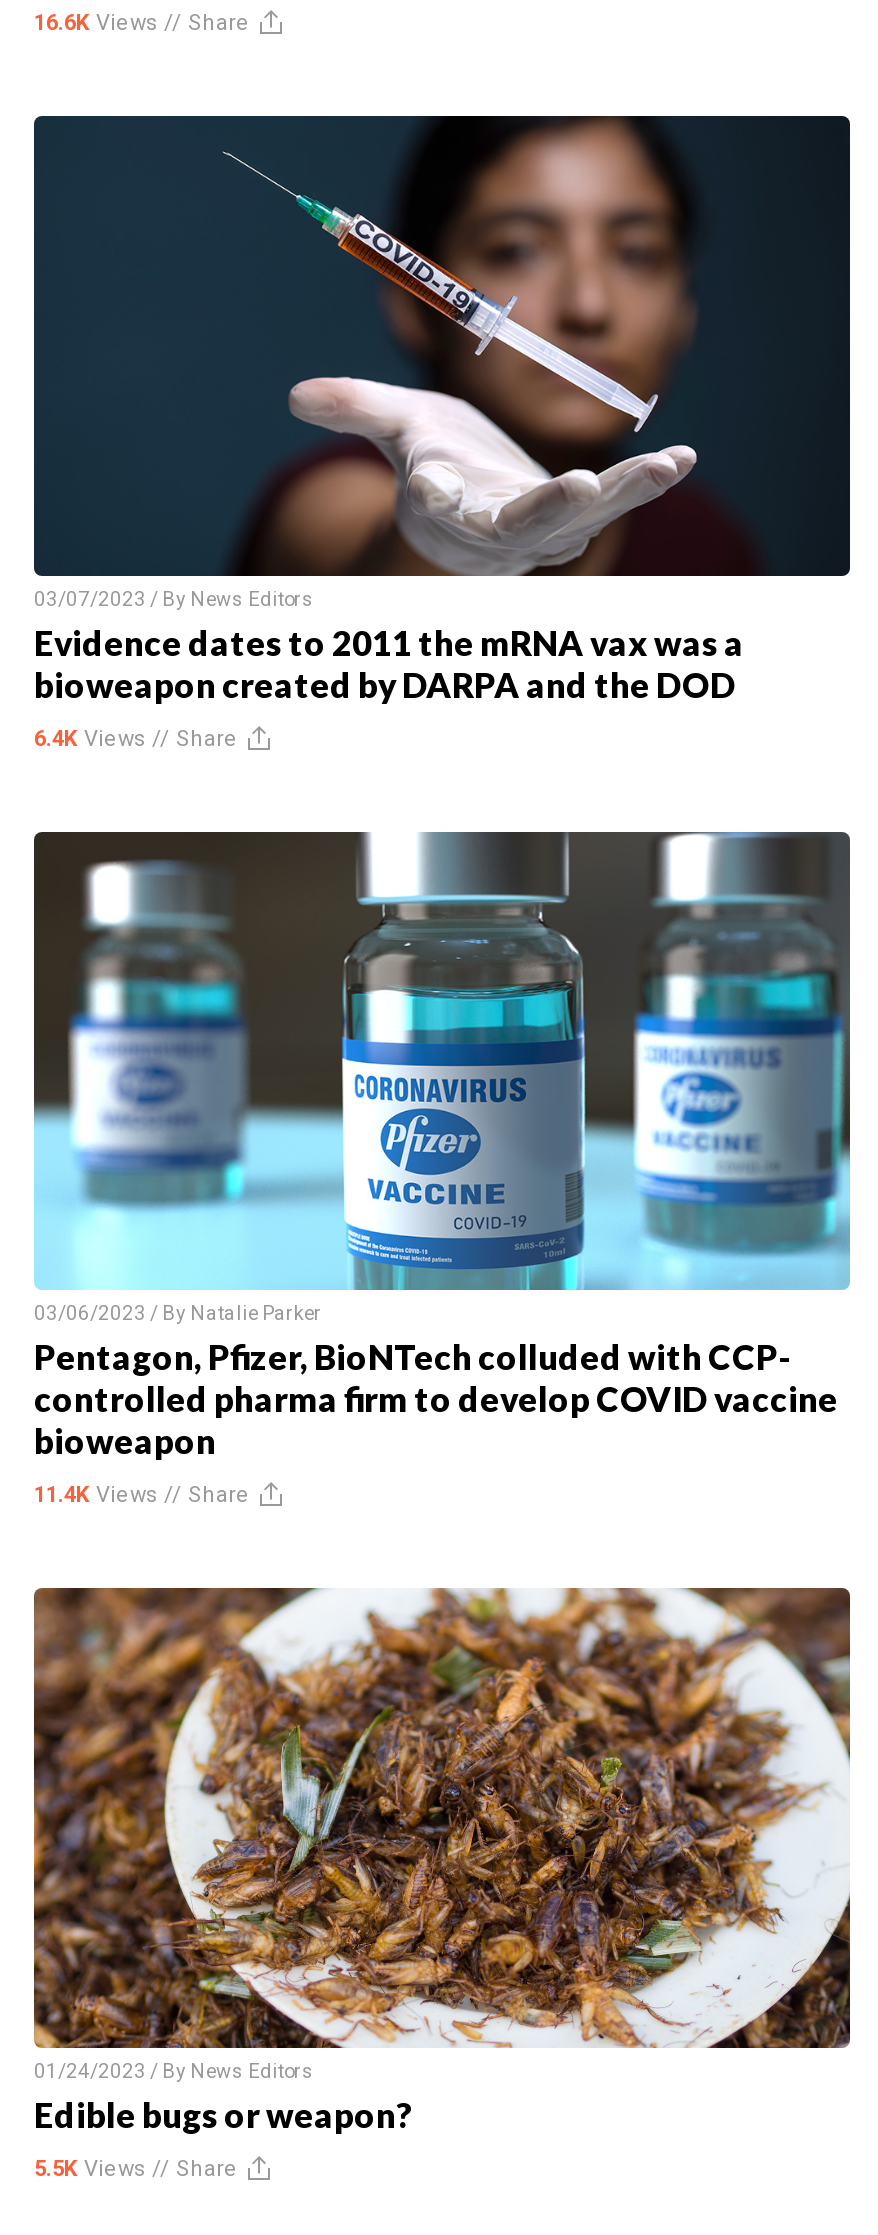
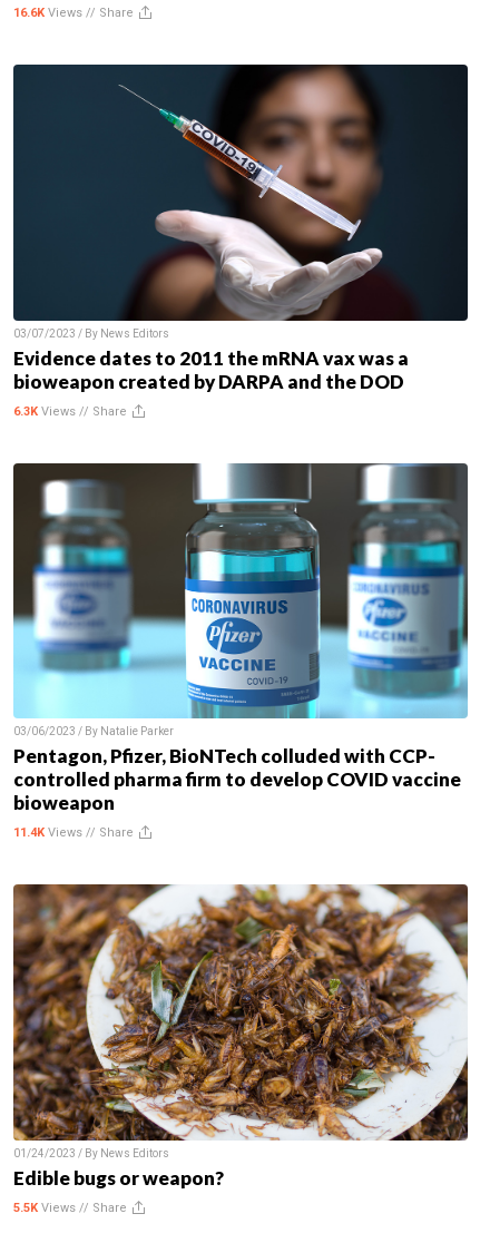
[34,725,238,751] 6.4K Views // Share -> [13,404,127,418] 6.3K Views // Share

